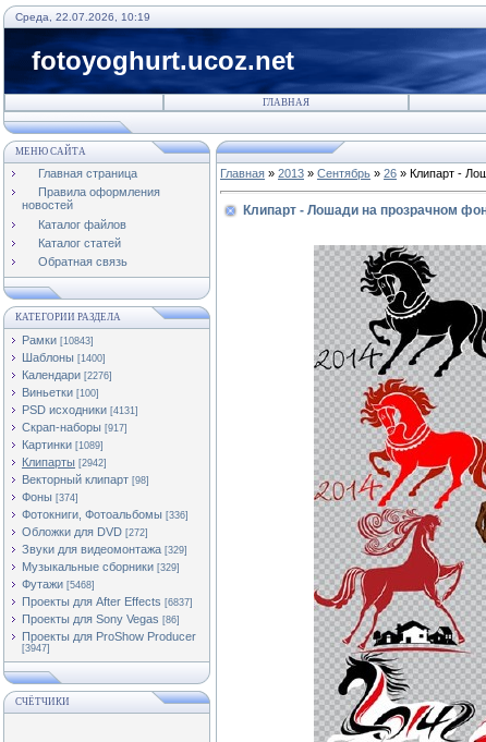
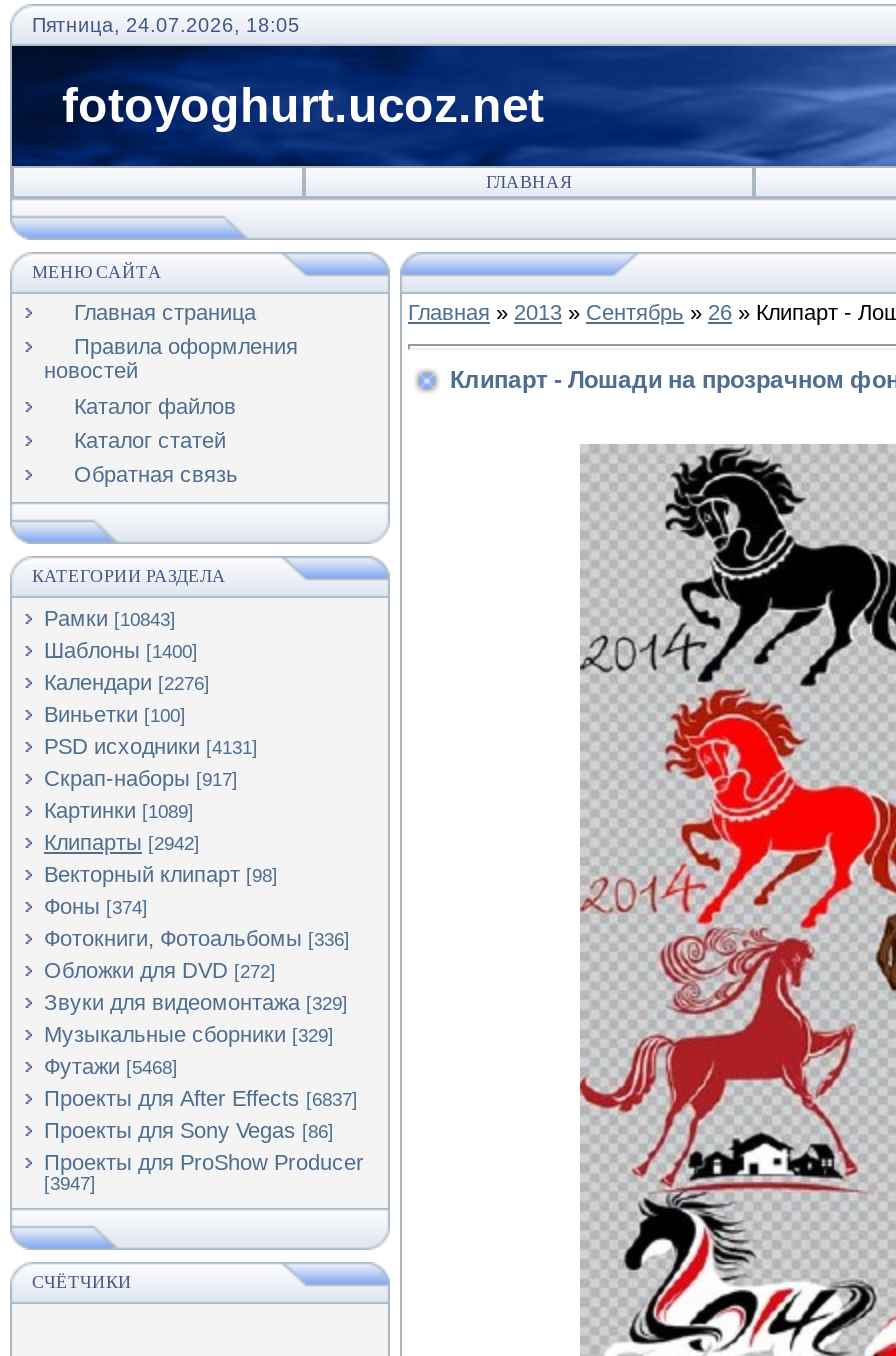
[15,11,150,23] Среда, 22.07.2026, 10:19 -> [32,14,300,36] Пятница, 24.07.2026, 18:05

